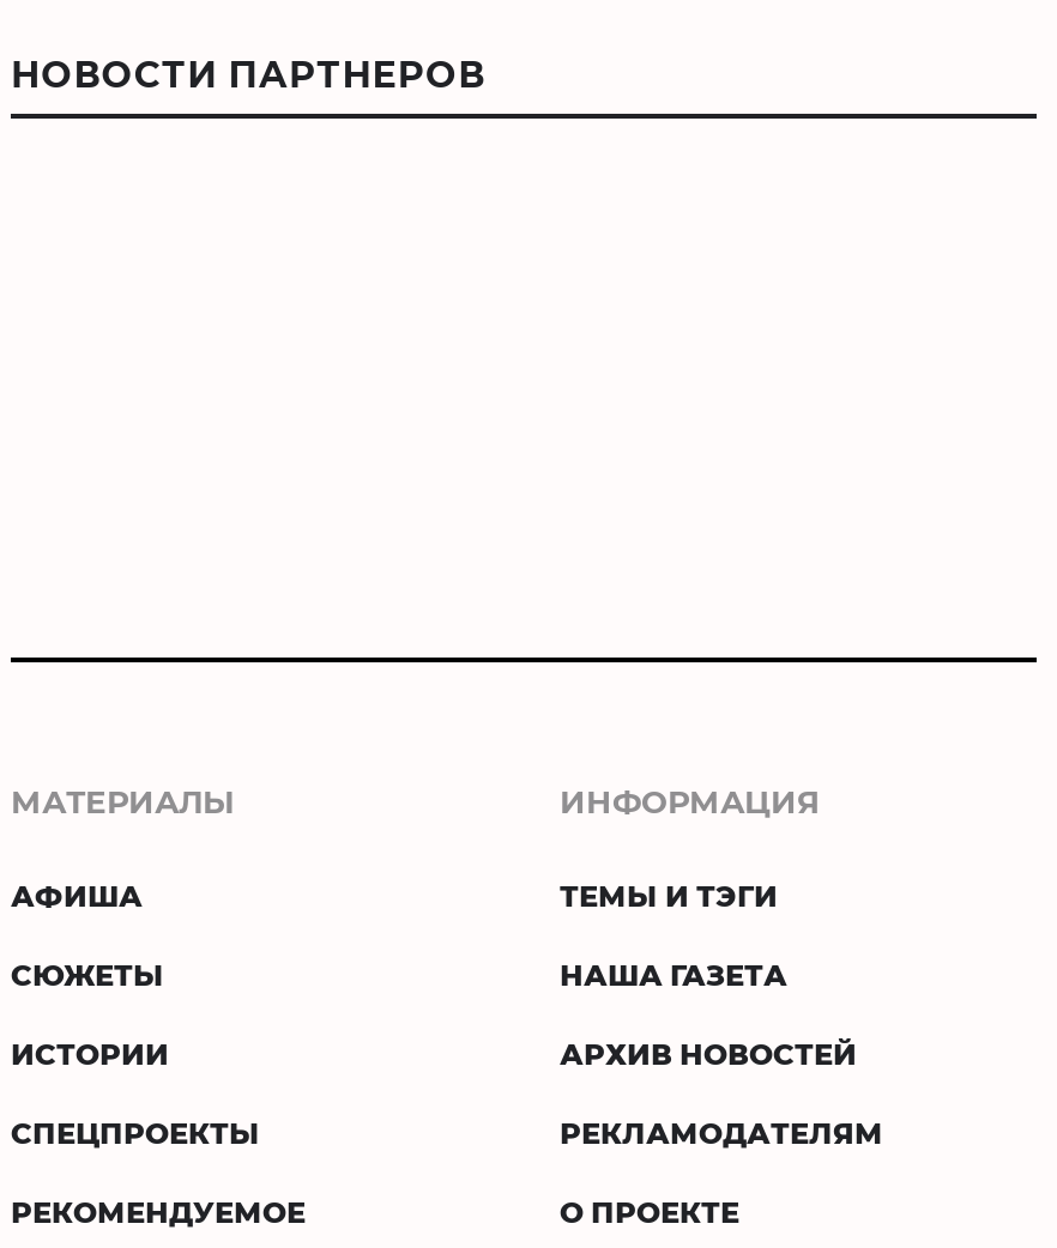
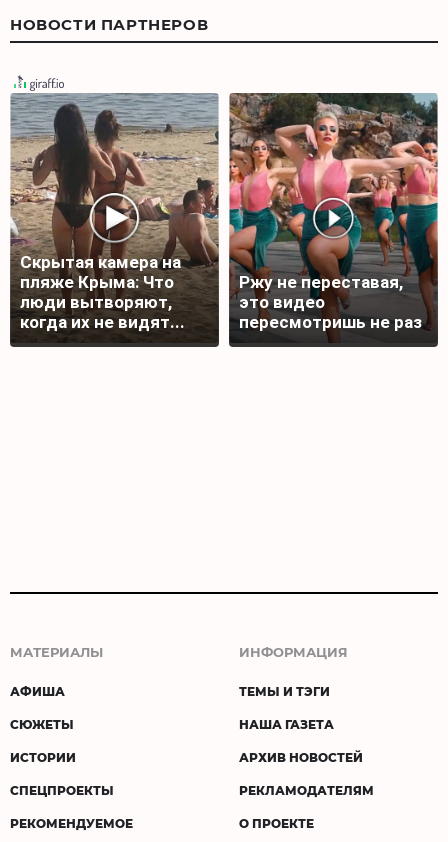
none -> [9,75,220,348] [image] | Скрытая камера на | пляже Крыма: Что | люди вытворяют, | когда их не видят...
none -> [228,92,439,348] [image] | Ржу не переставая, | это видео | пересмотришь не раз

